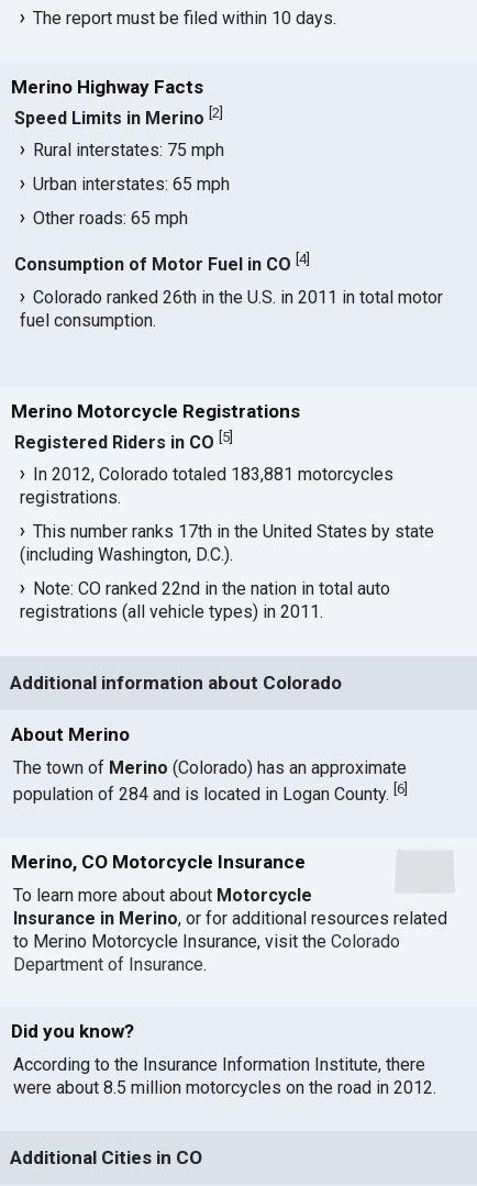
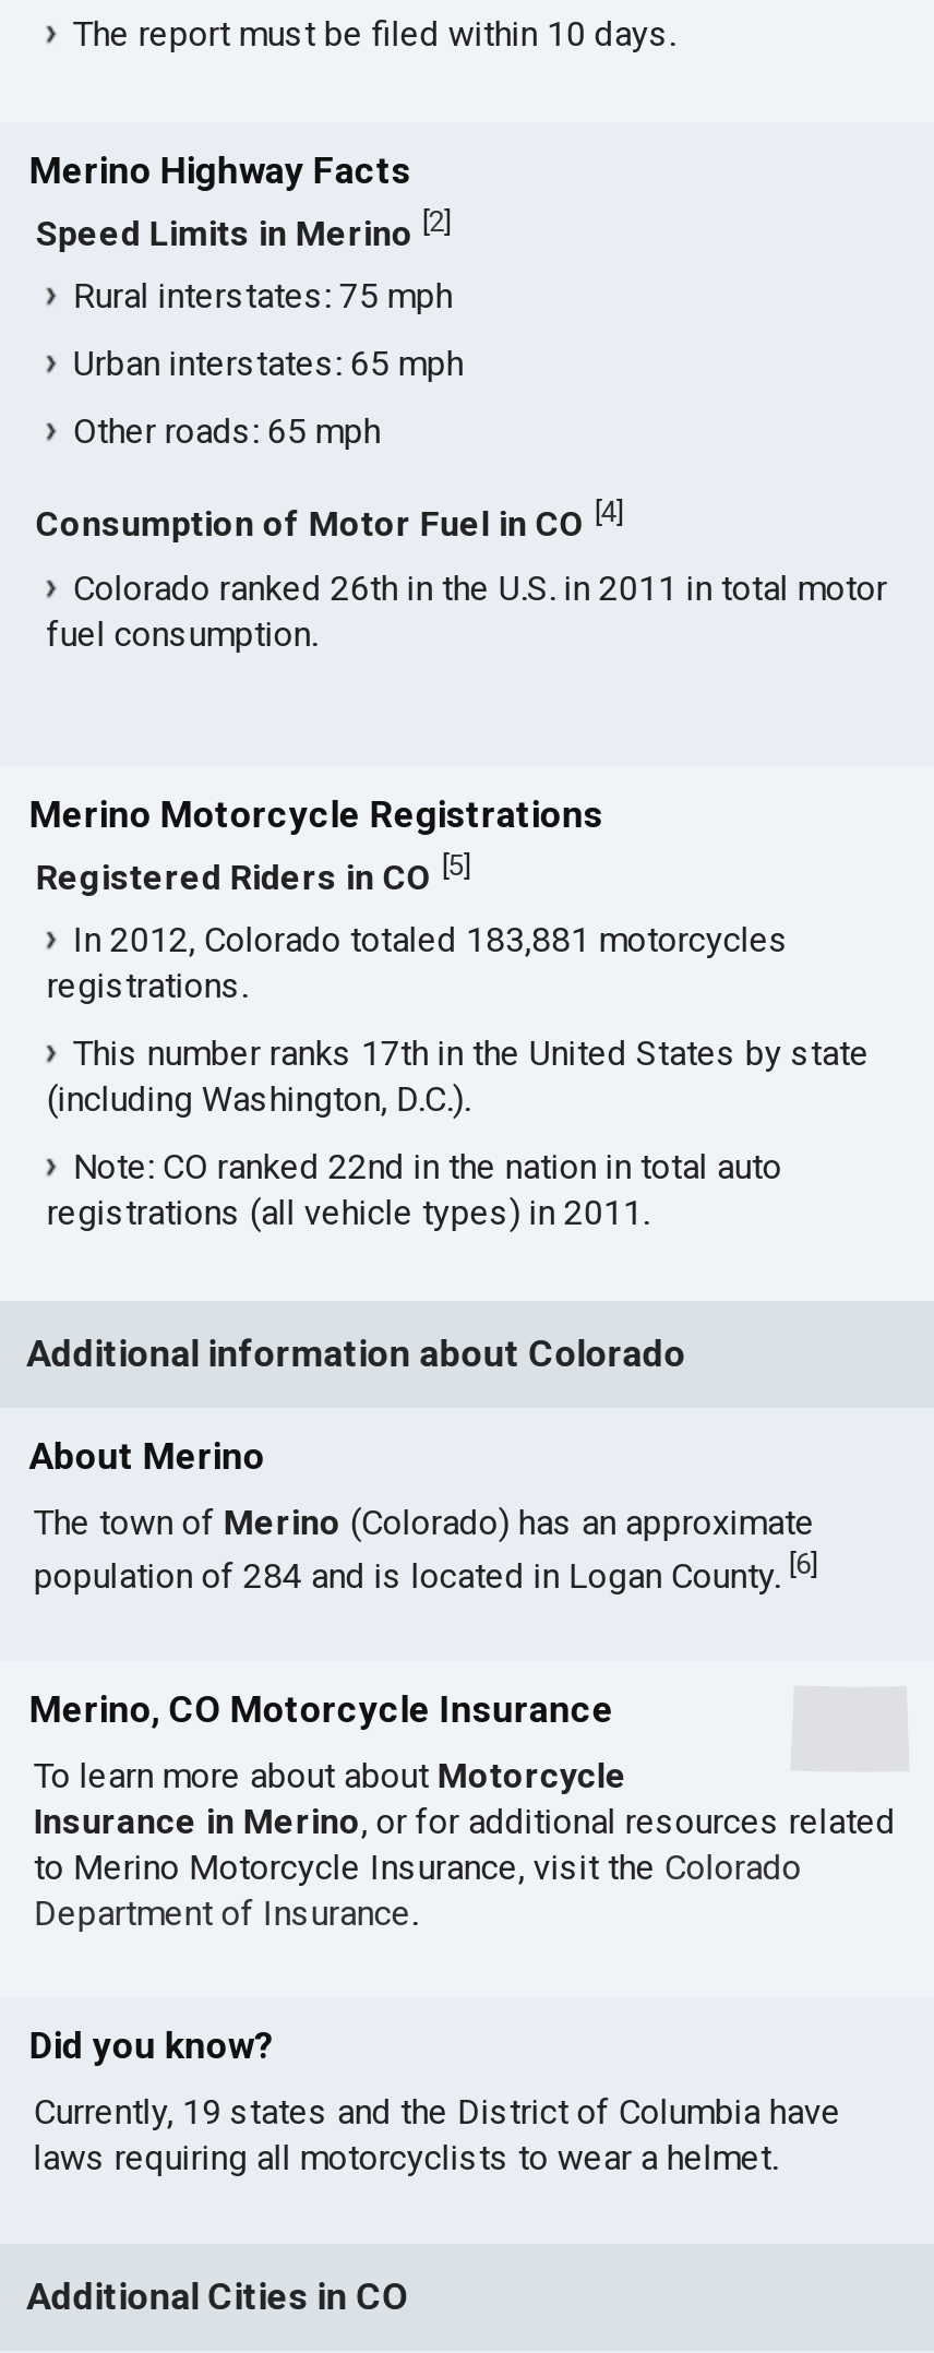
[14,1054,437,1098] According to the Insurance Information Institute, there | were about 8.5 million motorcycles on the road in 2012. -> [34,2091,841,2179] Currently, 19 states and the District of Columbia have | laws requiring all motorcyclists to wear a helmet.

